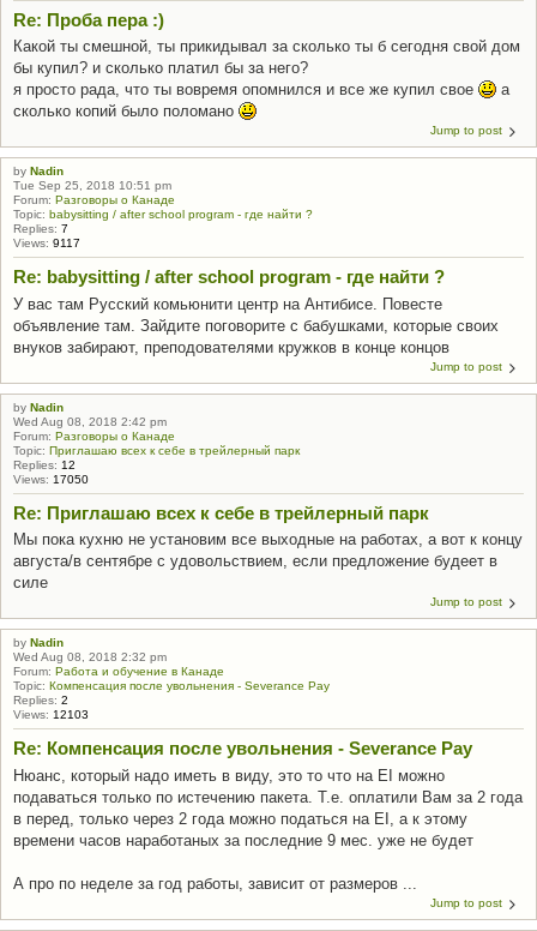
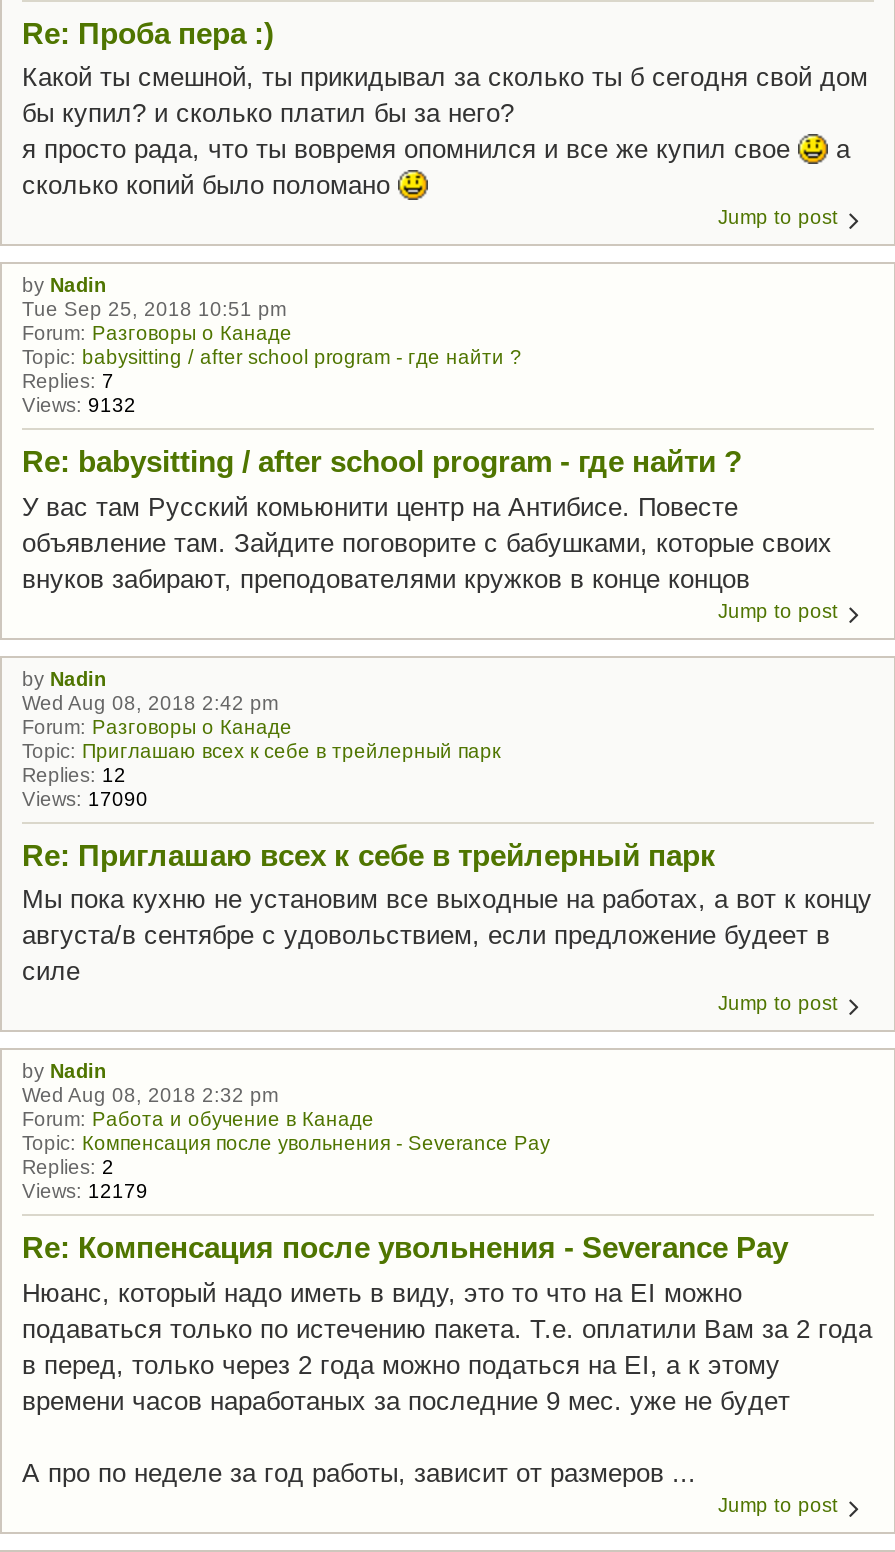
[13,236,80,250] Views: 9117 -> [22,394,136,416] Views: 9132
[13,472,89,485] Views: 17050 -> [22,787,148,809] Views: 17090
[13,708,89,721] Views: 12103 -> [22,1180,148,1202] Views: 12179

